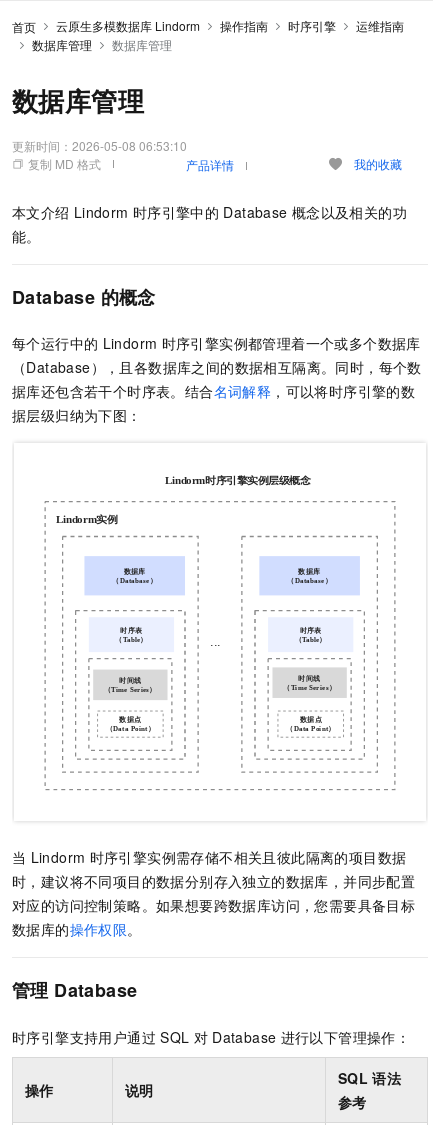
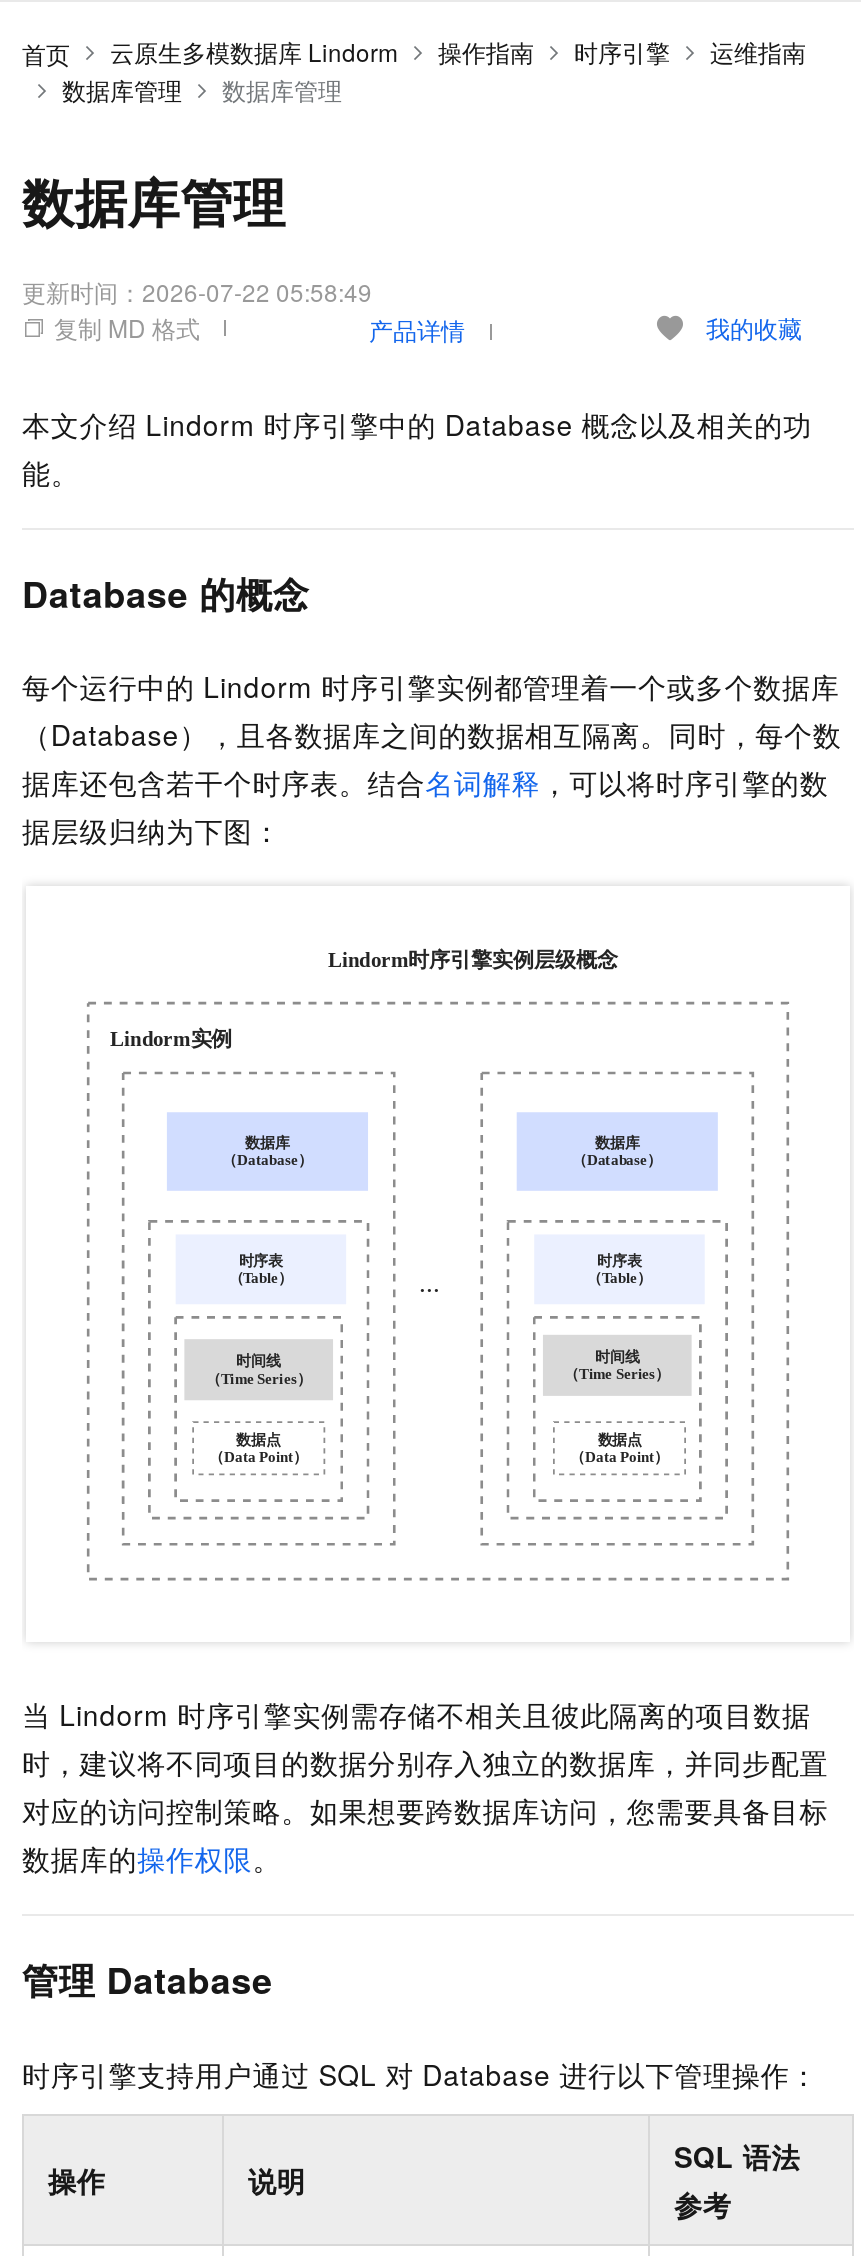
[12,137,187,154] 更新时间：2026-05-08 06:53:10 -> [22,274,372,308] 更新时间：2026-07-22 05:58:49

